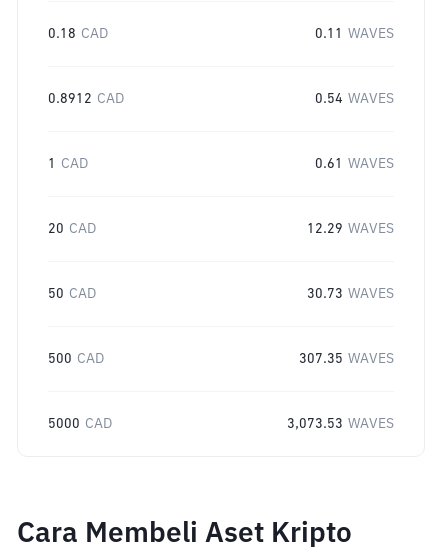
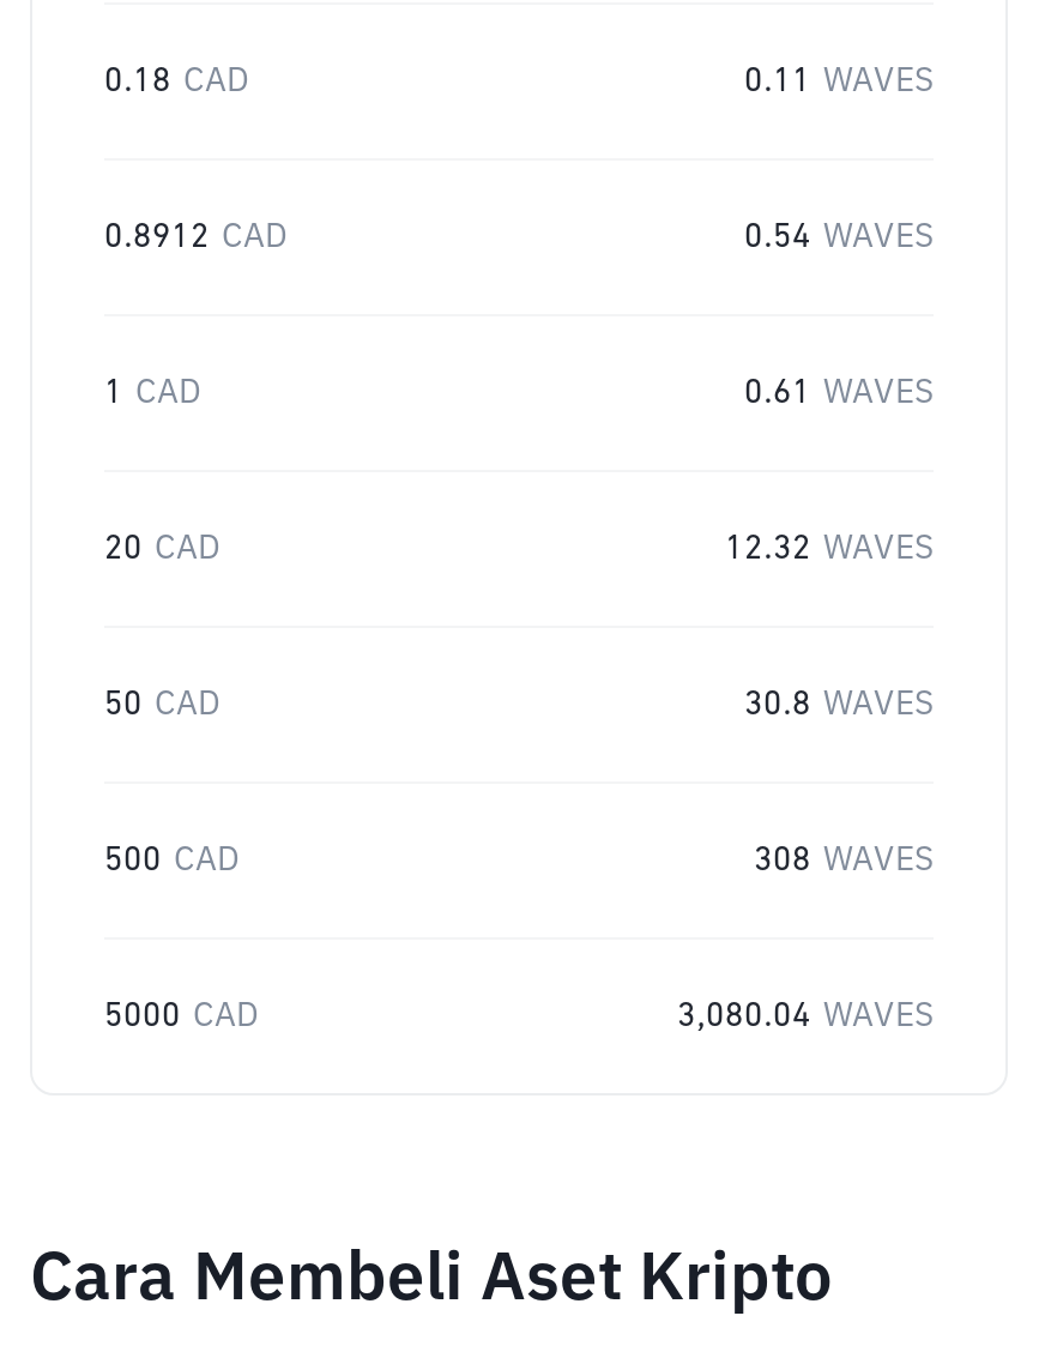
[307,222,394,236] 12.29 WAVES -> [725,532,934,566] 12.32 WAVES
[307,287,394,301] 30.73 WAVES -> [744,688,934,722] 30.8 WAVES
[299,352,394,366] 307.35 WAVES -> [754,844,934,877] 308 WAVES
[287,417,394,431] 3,073.53 WAVES -> [677,1000,934,1033] 3,080.04 WAVES

